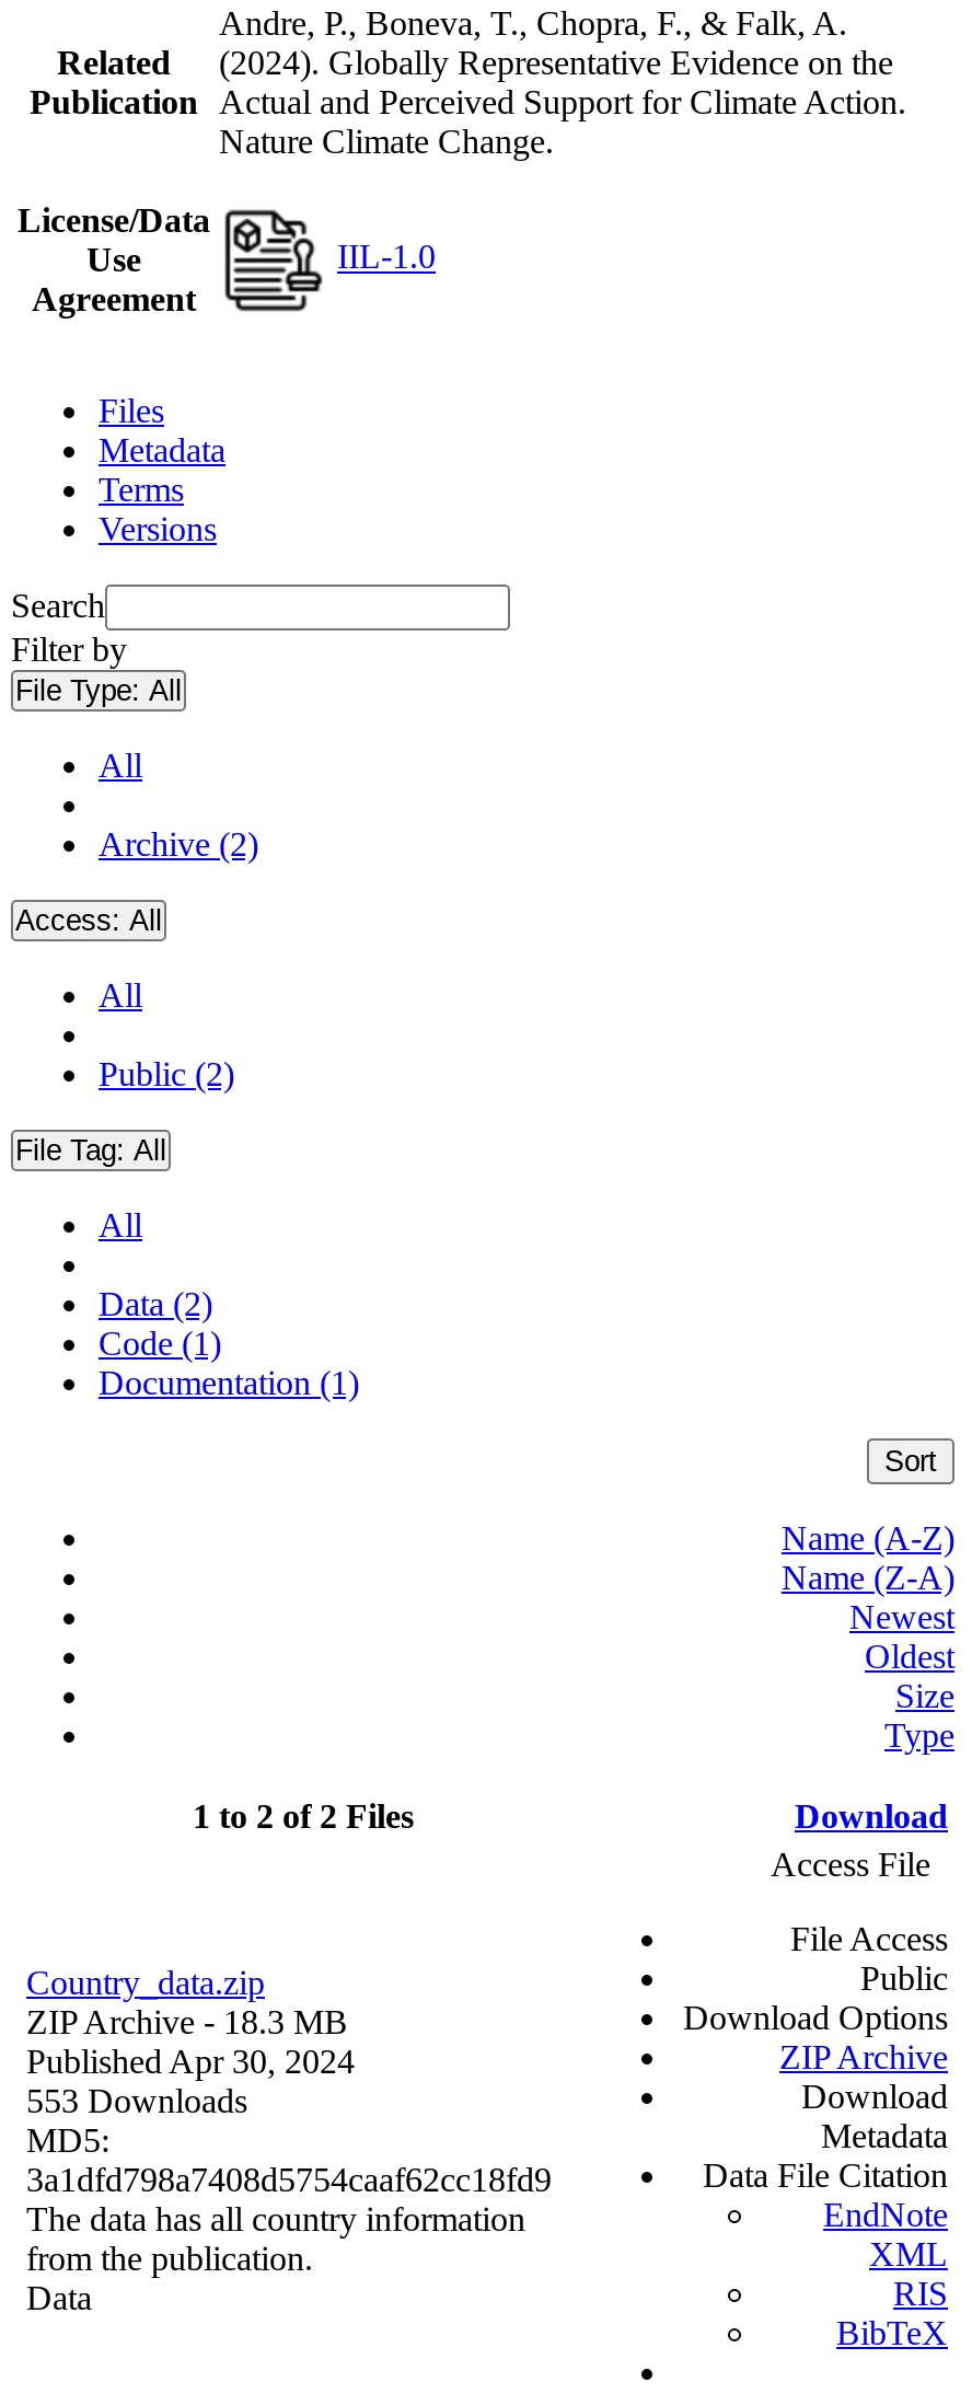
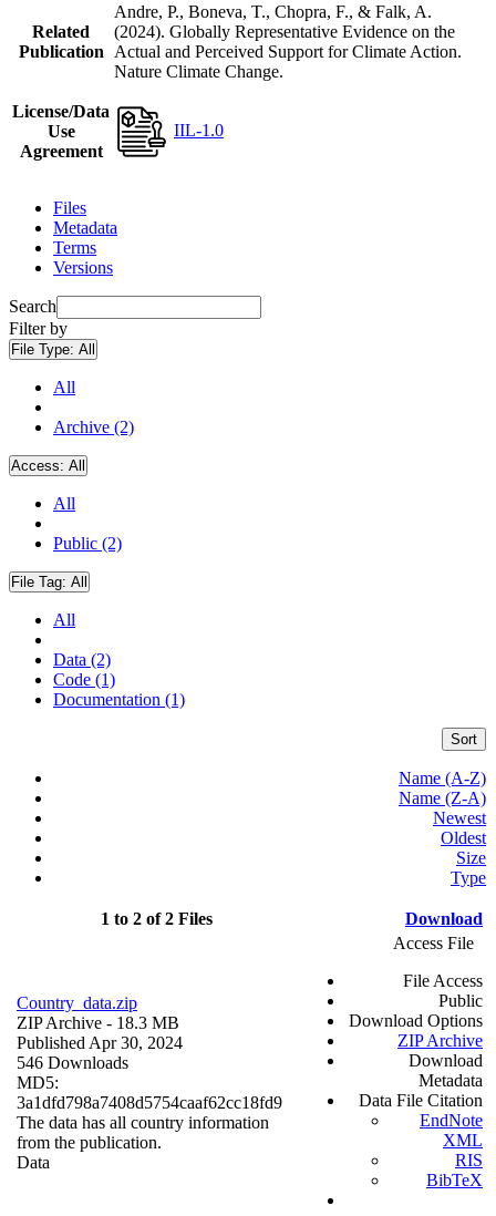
[26,2083,247,2120] 553 Downloads -> [17,1054,128,1072] 546 Downloads

